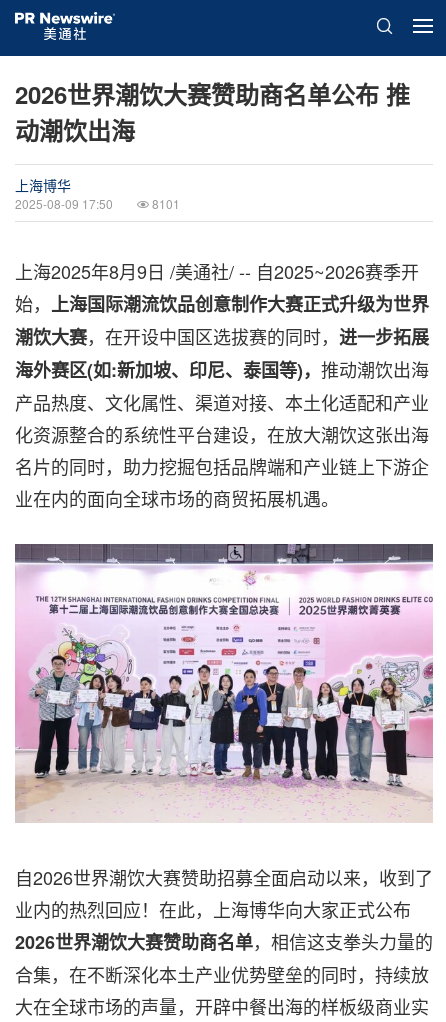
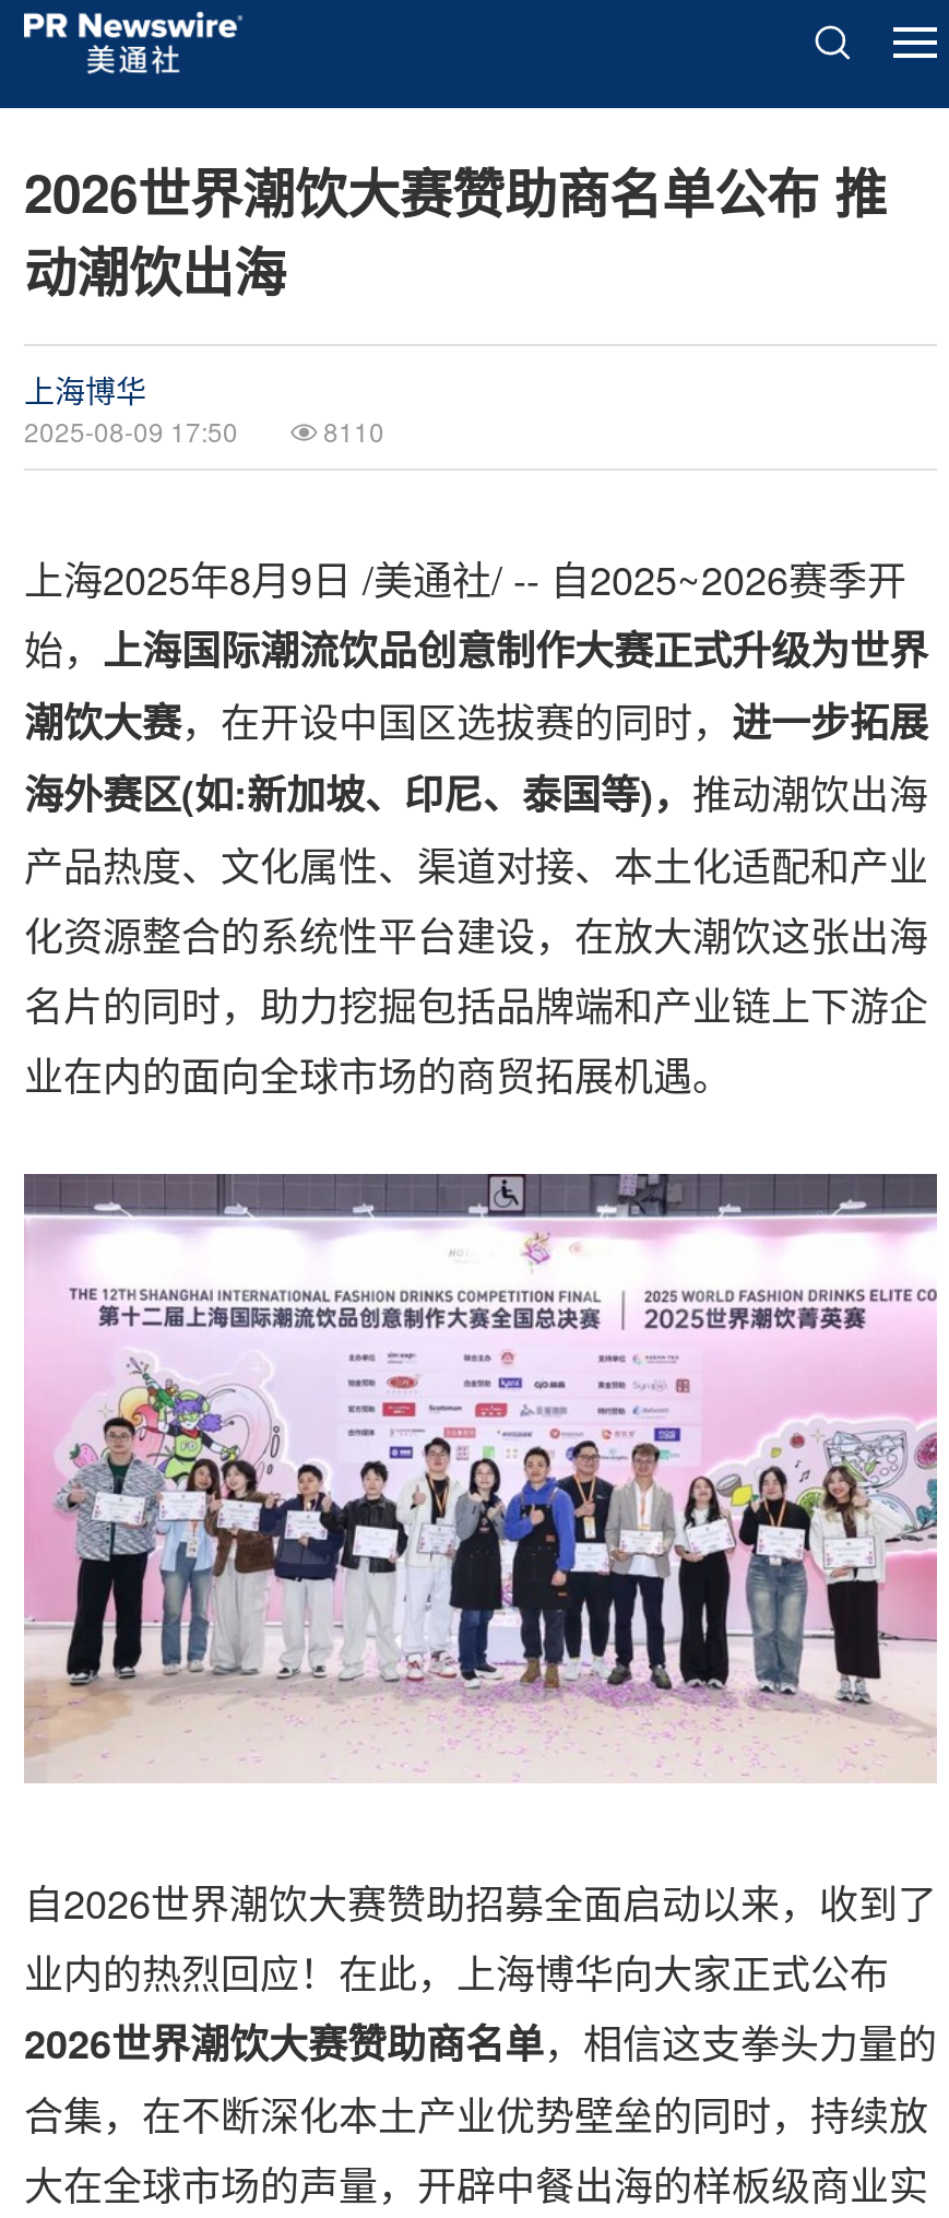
[149,195,180,212] 8101 -> [317,412,384,449] 8110

